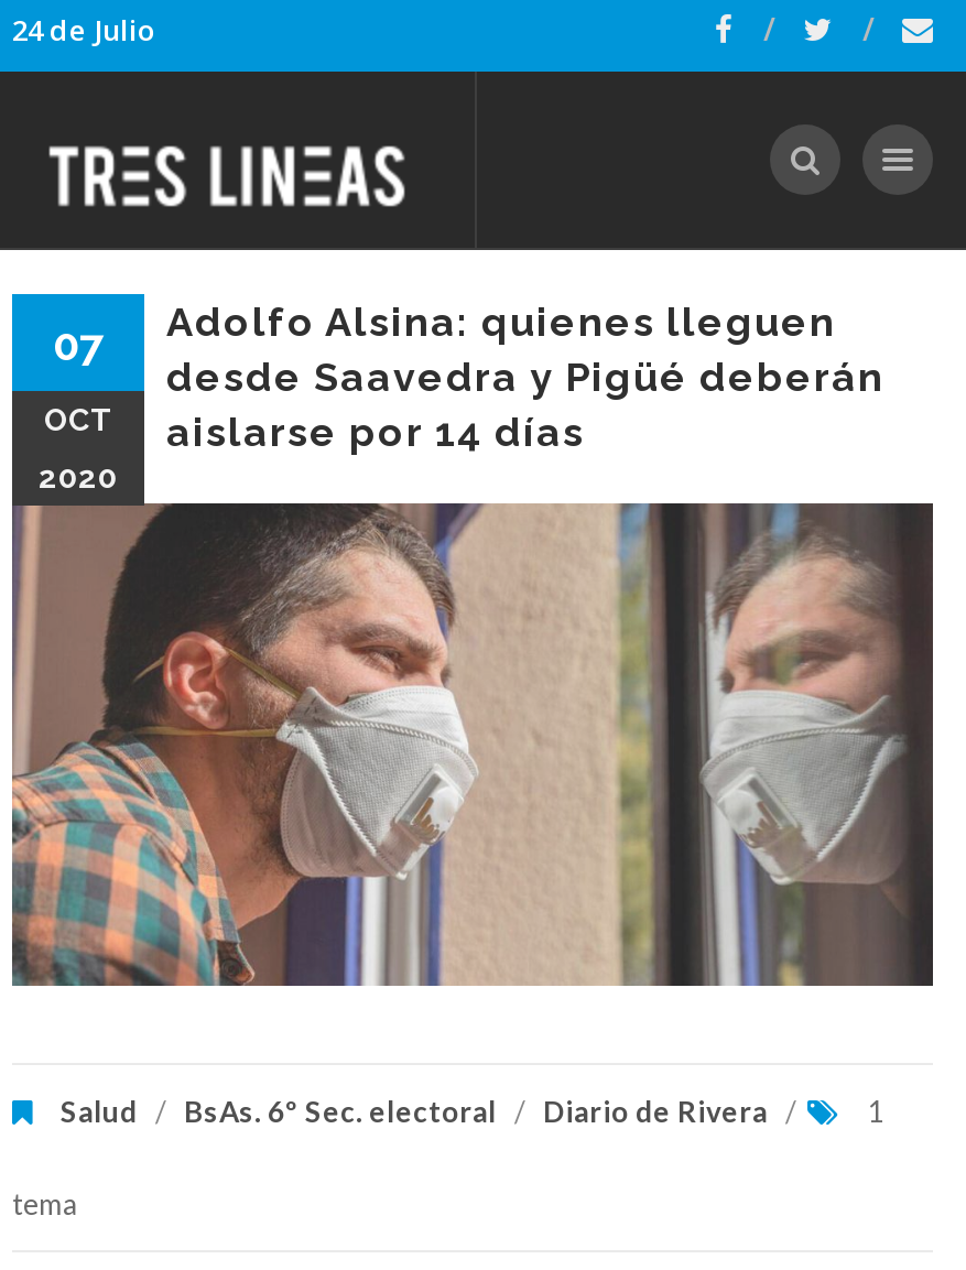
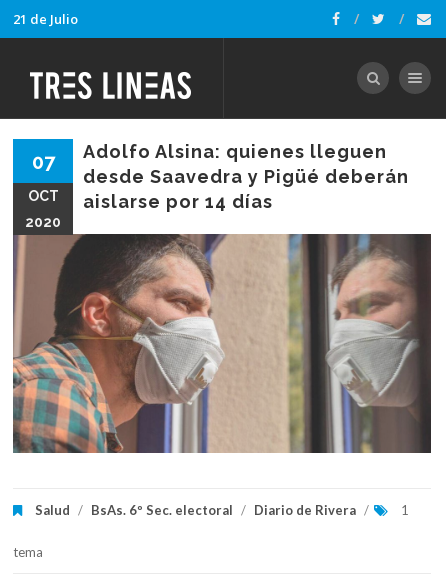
[12,10,155,50] 24 de Julio -> [13,10,78,28] 21 de Julio

